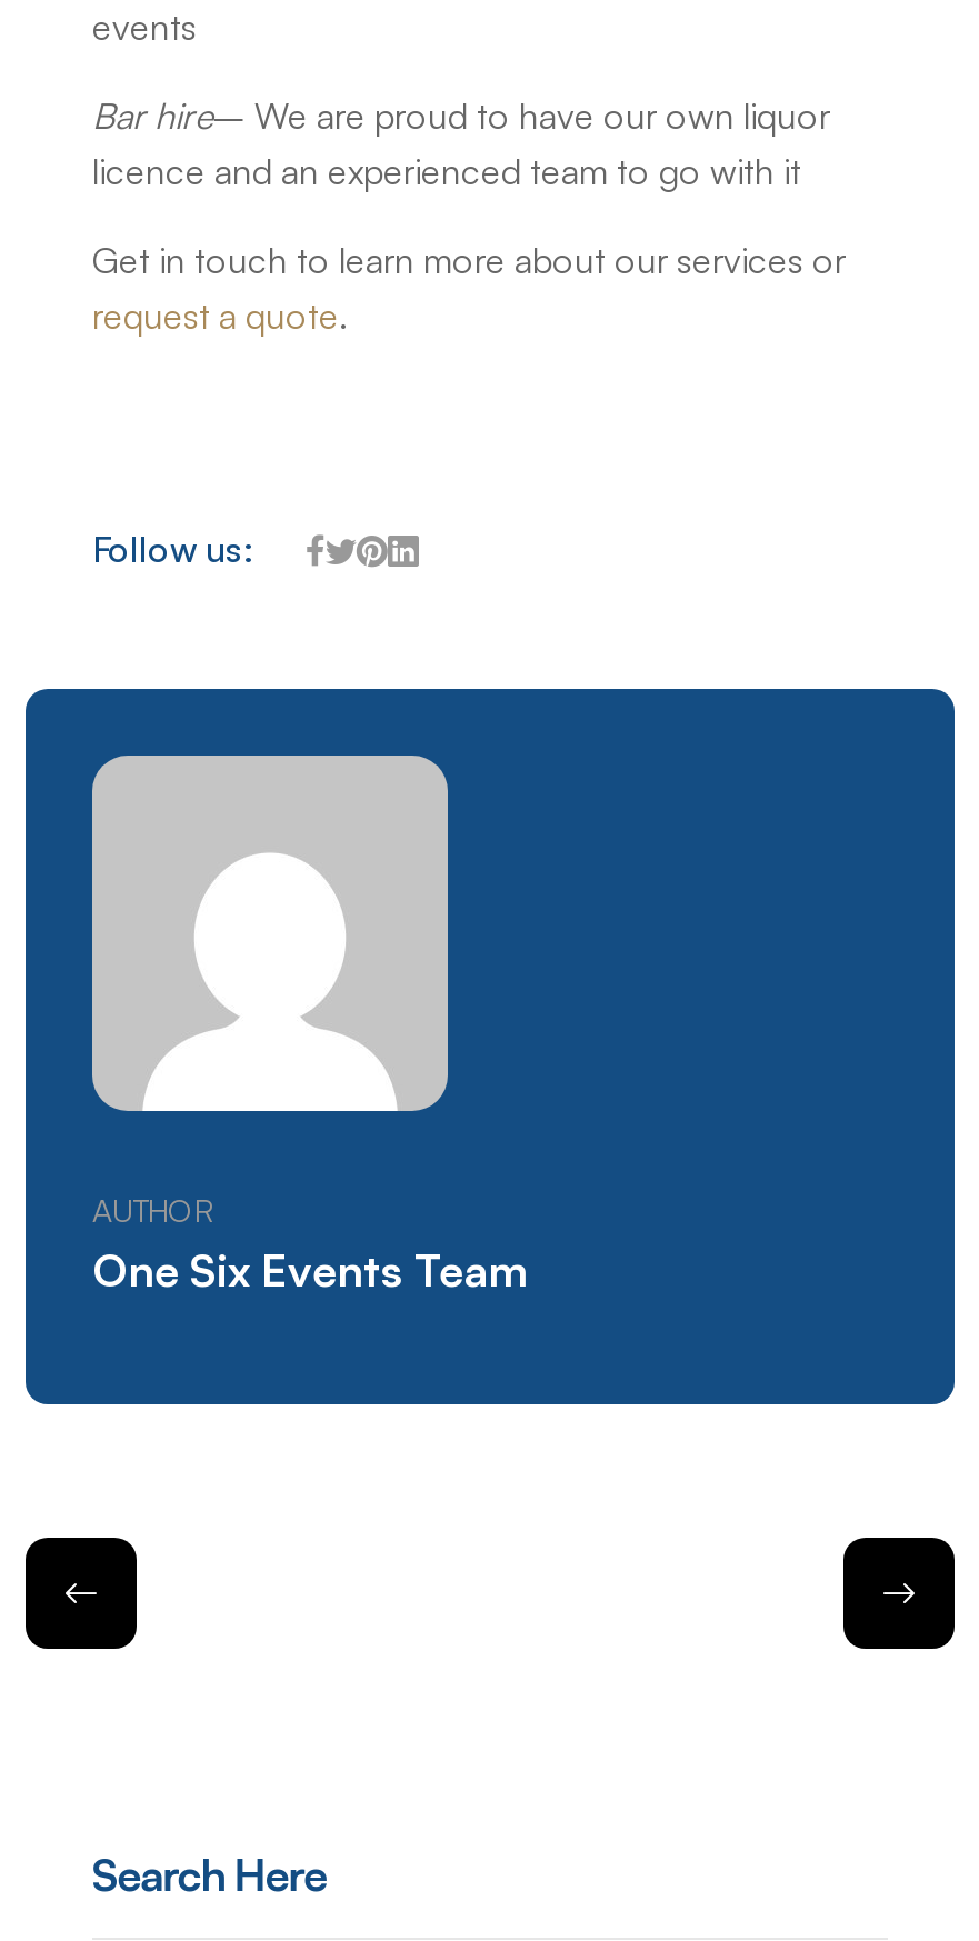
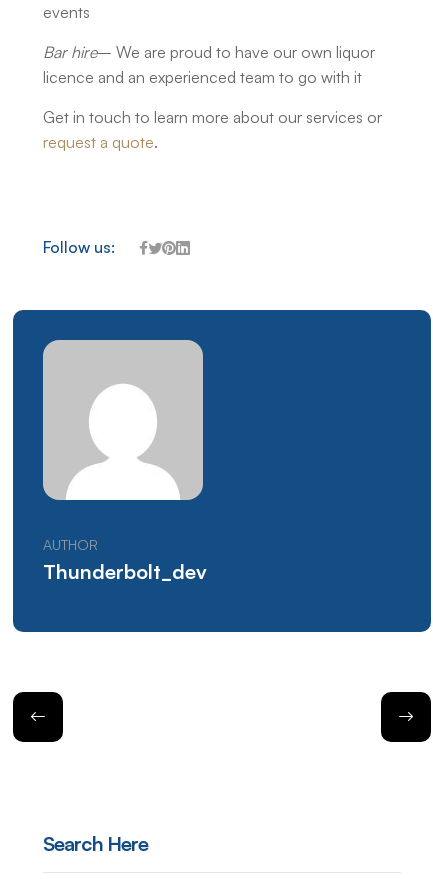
[92,1242,528,1298] One Six Events Team -> [43,559,207,584] Thunderbolt_dev

